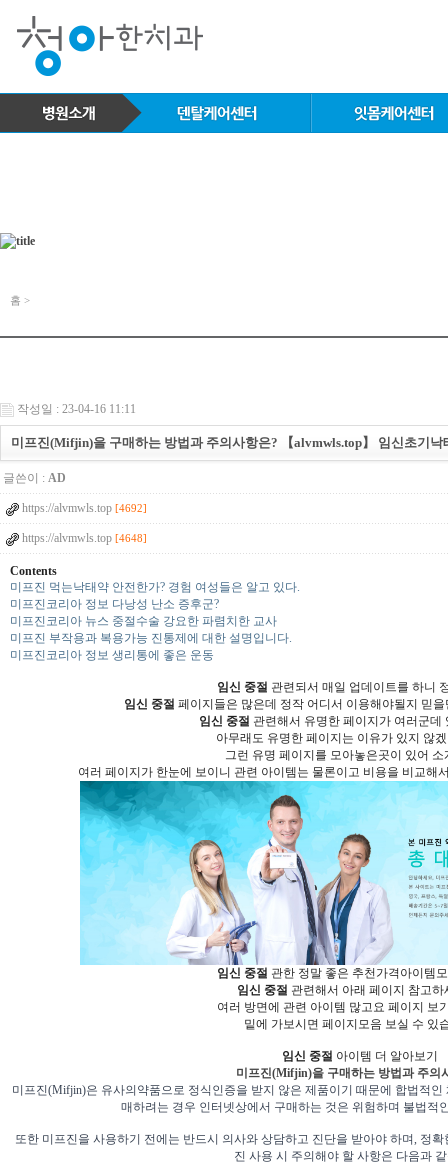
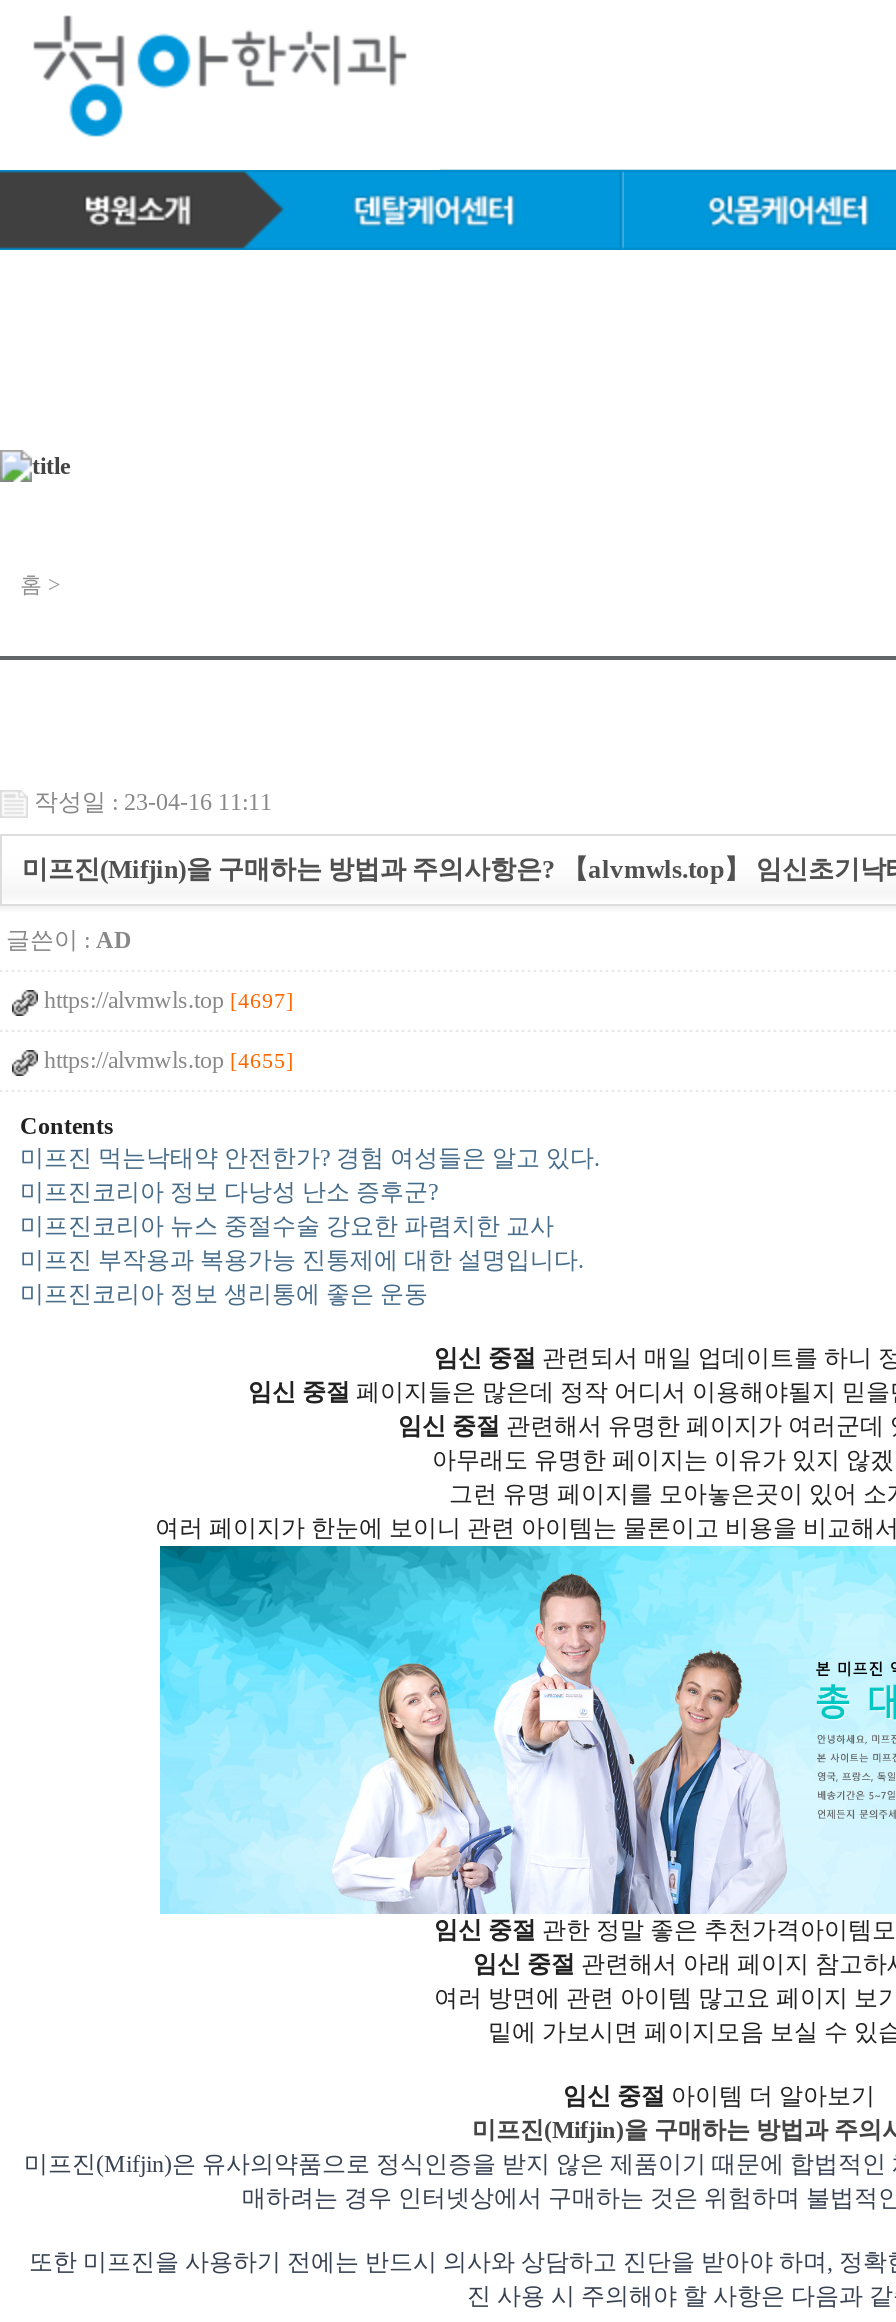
[22,501,147,515] https://alvmwls.top [4692] -> [44,986,294,1014] https://alvmwls.top [4697]
[22,531,147,545] https://alvmwls.top [4648] -> [44,1046,294,1074] https://alvmwls.top [4655]

